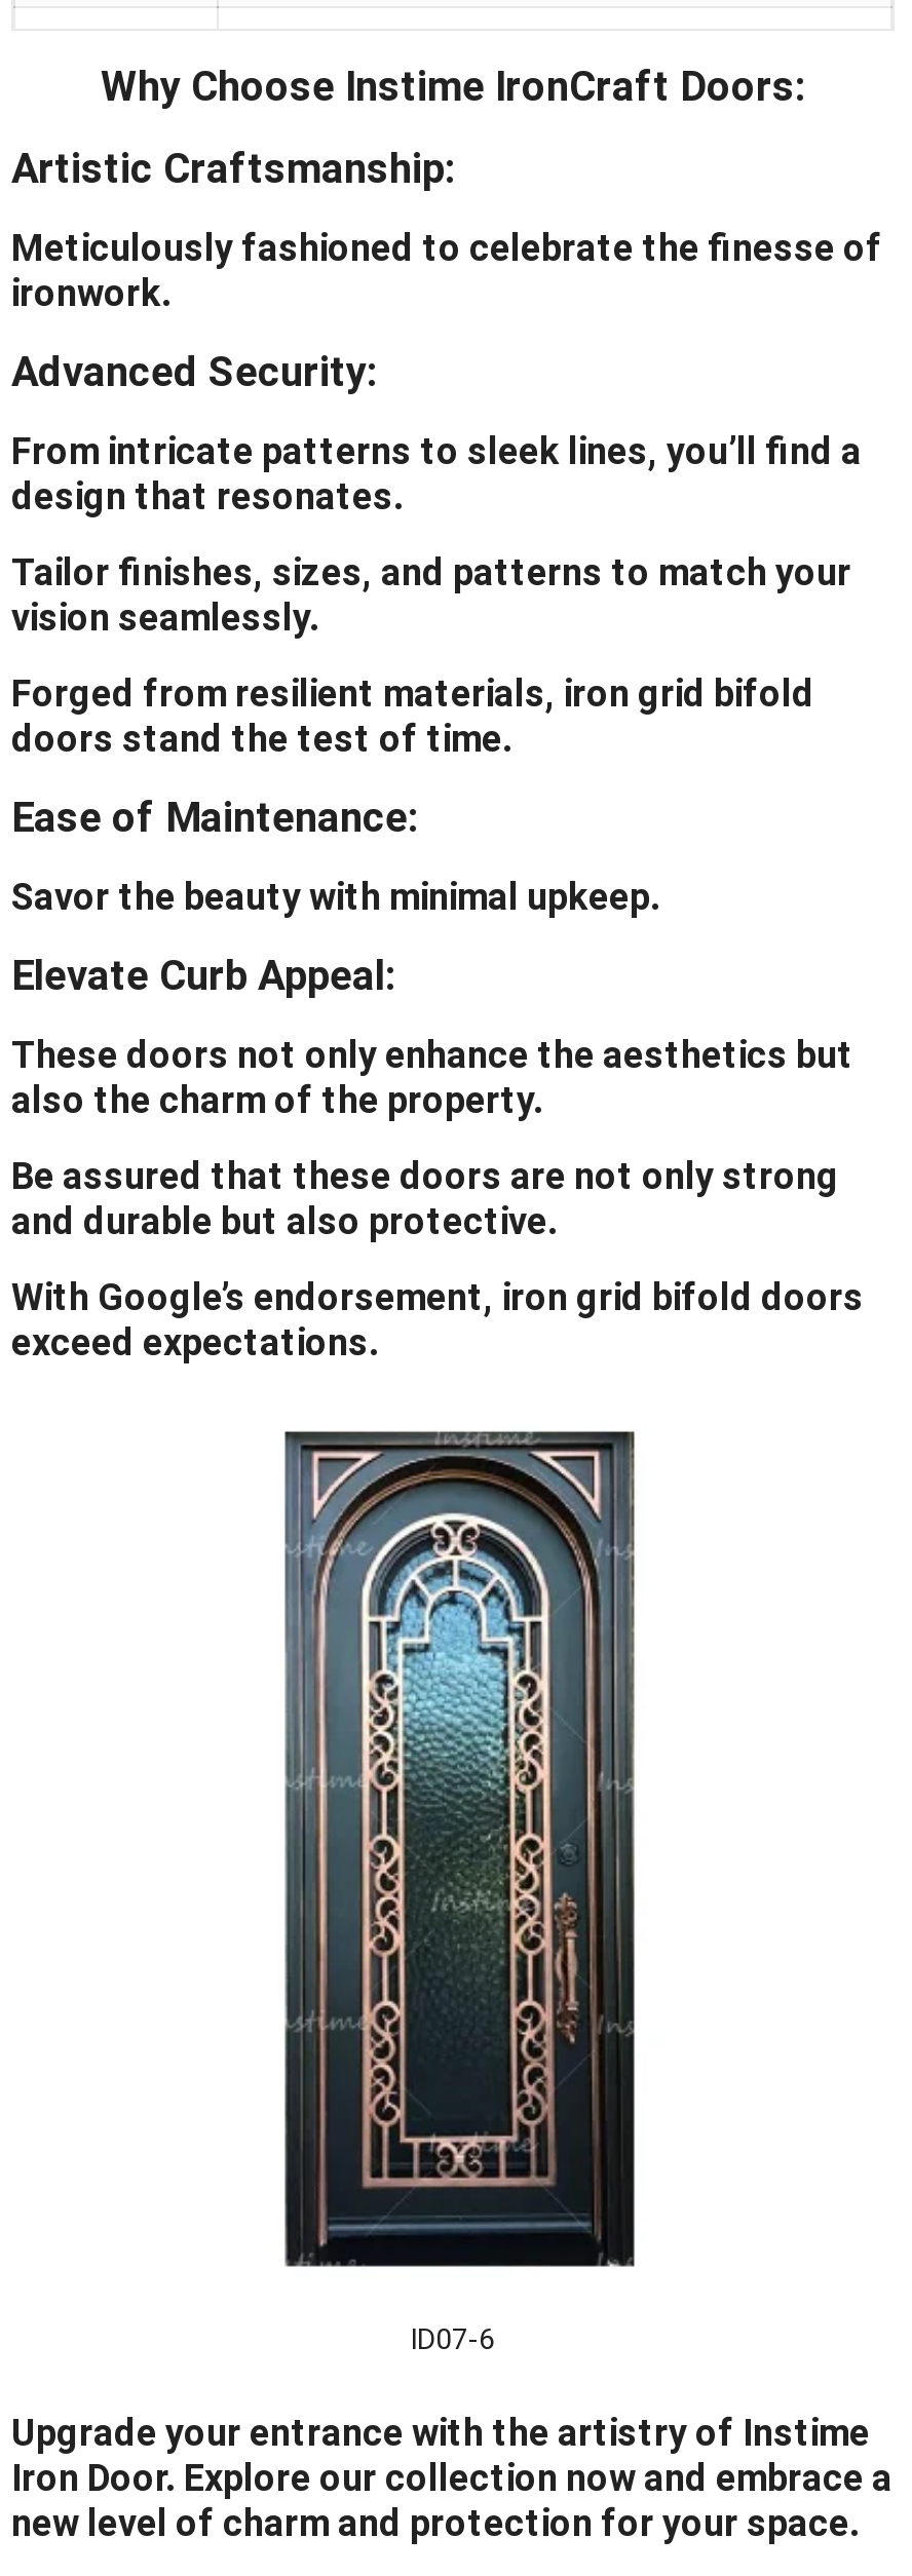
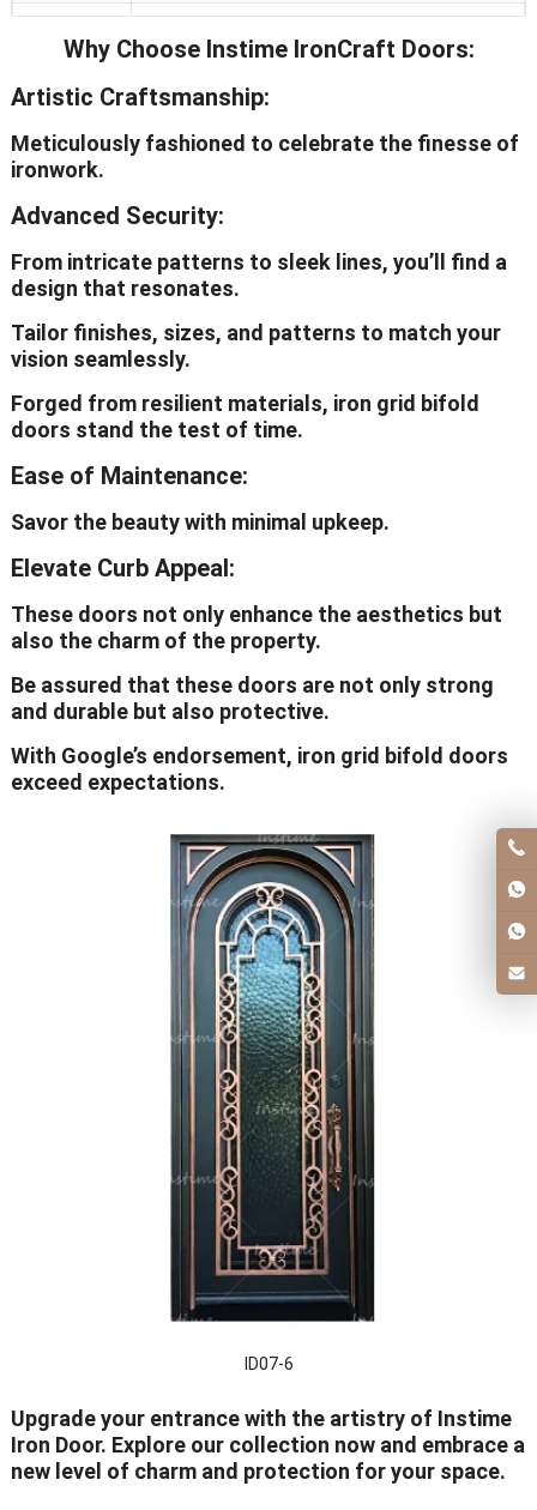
none -> [482,826,533,997] [image]

